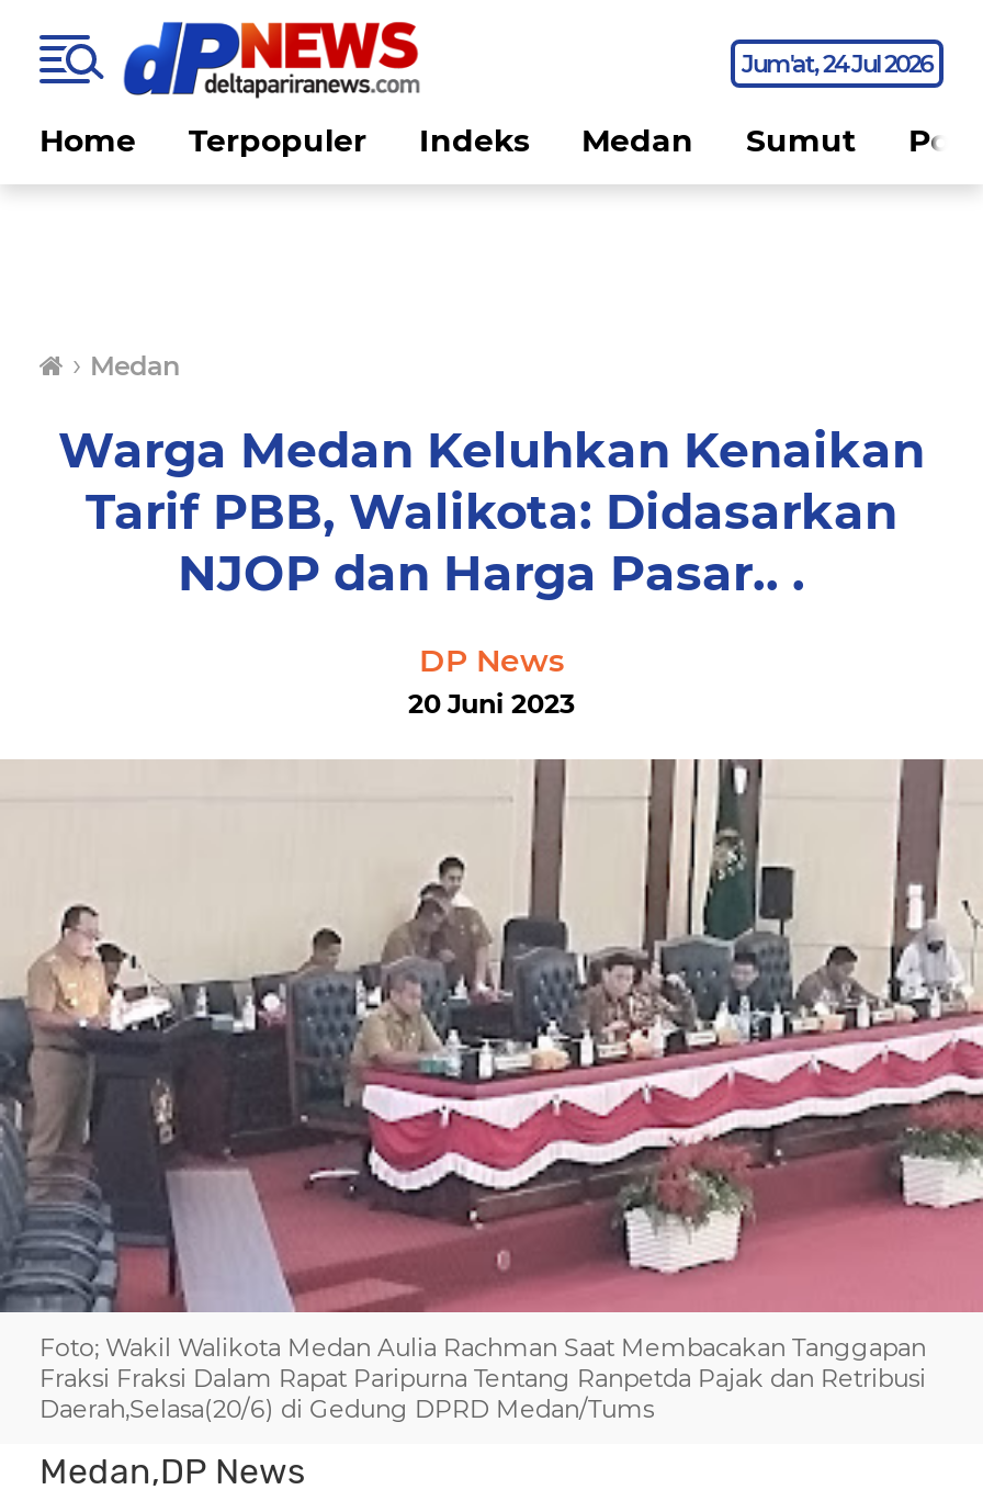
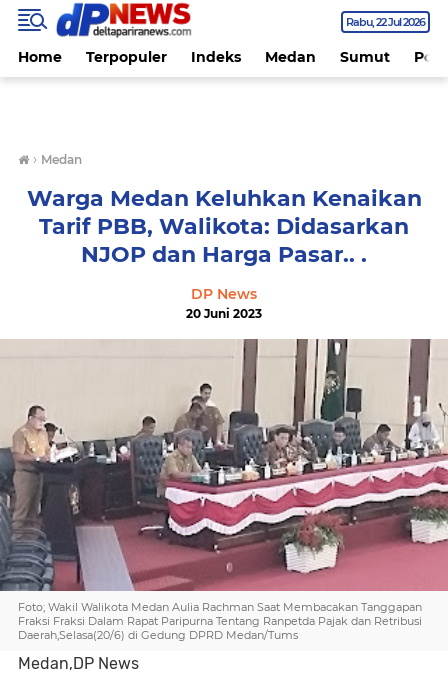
[742,48,933,79] Jum'at 24 Jul 2026 -> [346,15,425,29] Rabu 22 Jul 2026

